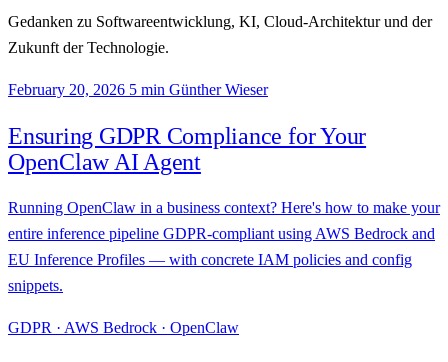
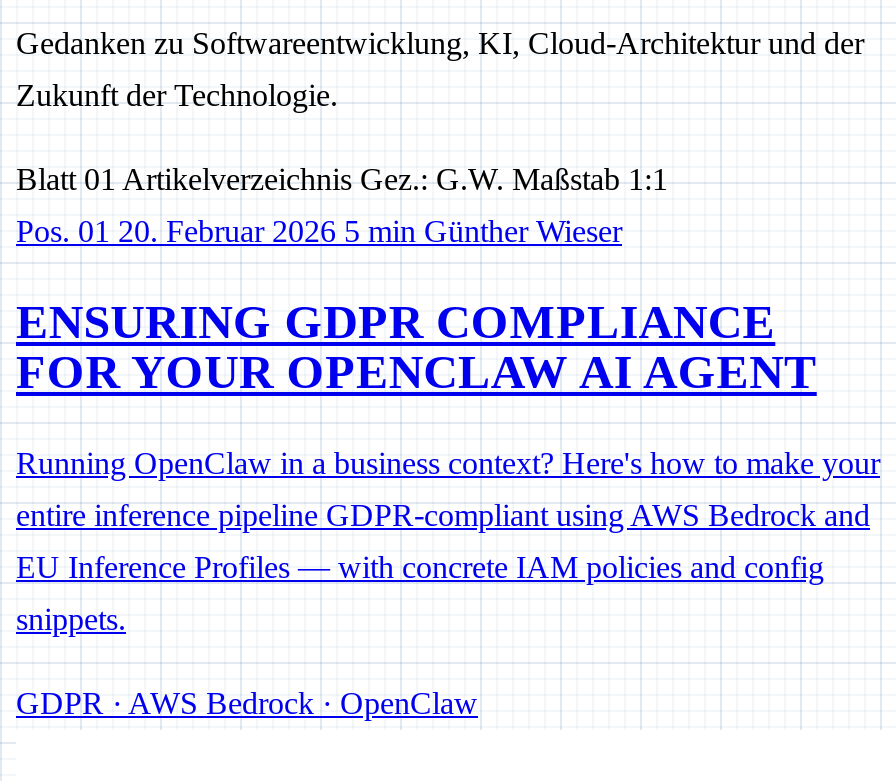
[8,81,366,175] February 20, 2026 5 min Günther Wieser | Ensuring GDPR Compliance for Your | OpenClaw AI Agent -> [16,163,817,399] Blatt 01 Artikelverzeichnis Gez.: G.W. Maßstab 1:1 | Pos. 01 20. Februar 2026 5 min Günther Wieser | ENSURING GDPR COMPLIANCE | FOR YOUR OPENCLAW AI AGENT

